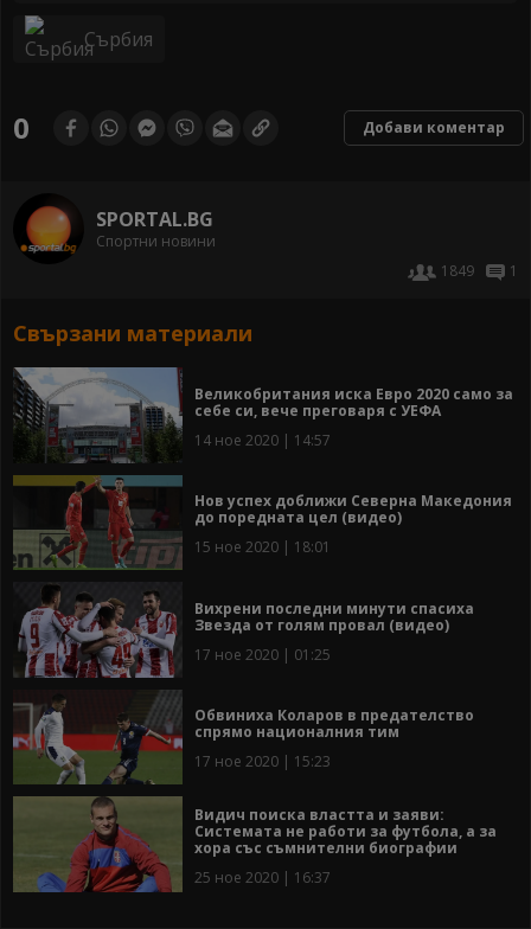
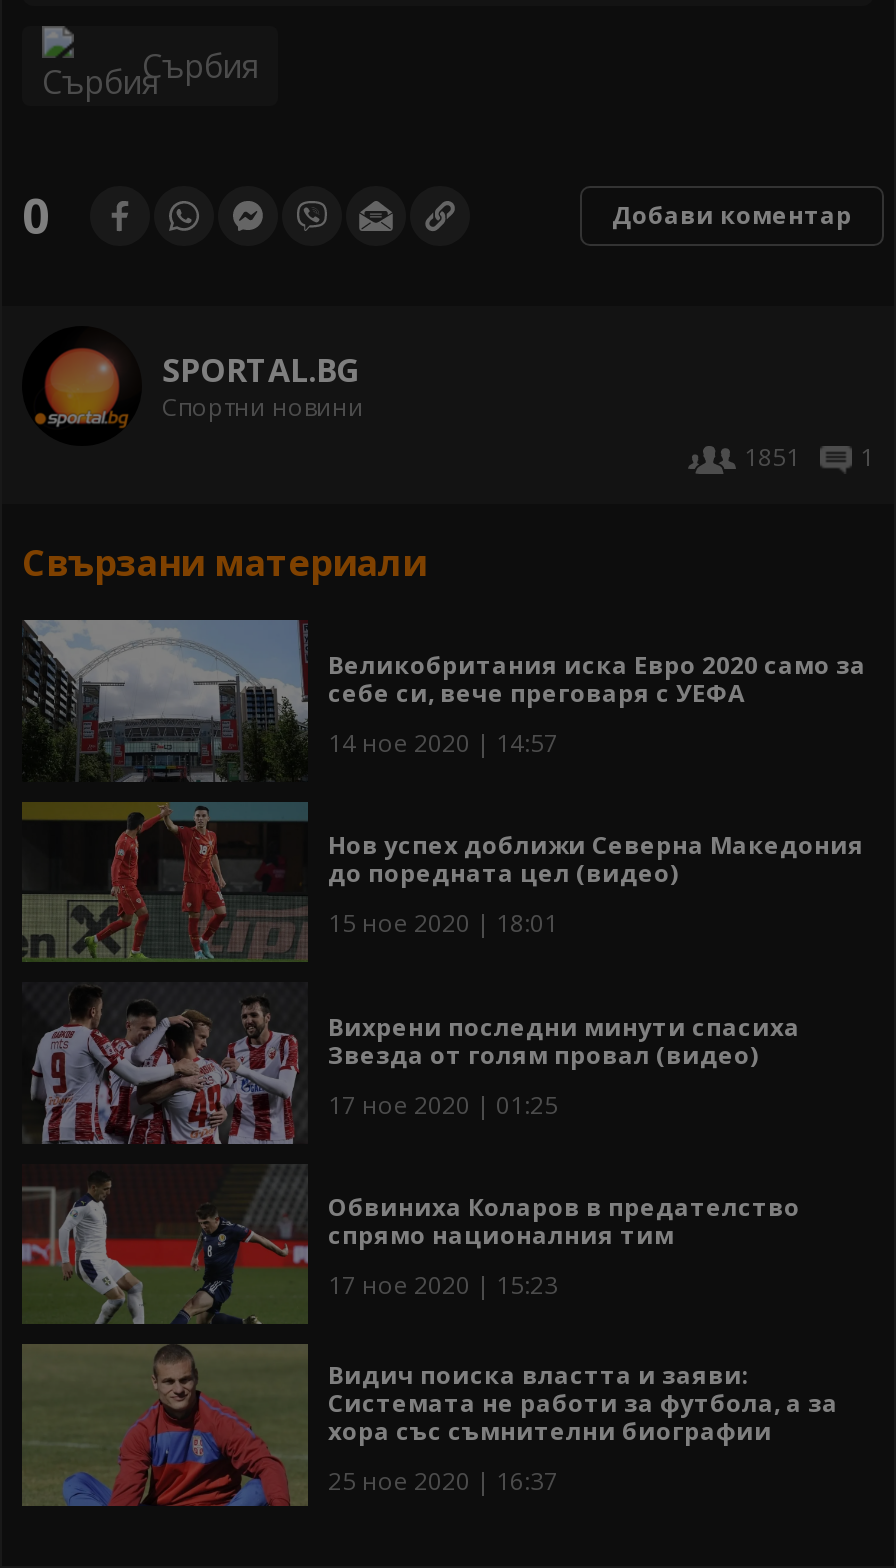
[441,261,518,281] 1849 1 -> [744,440,874,474] 1851 1

